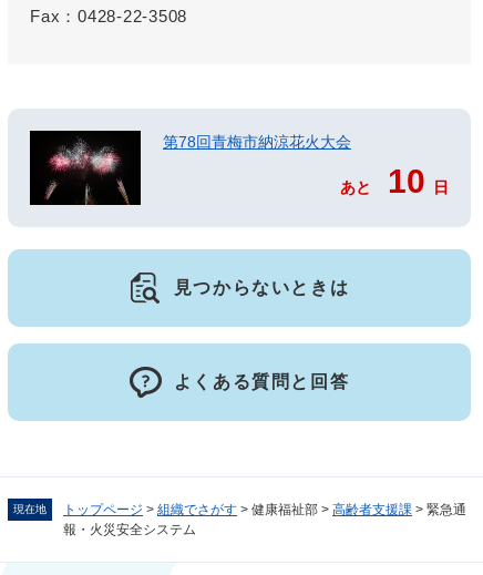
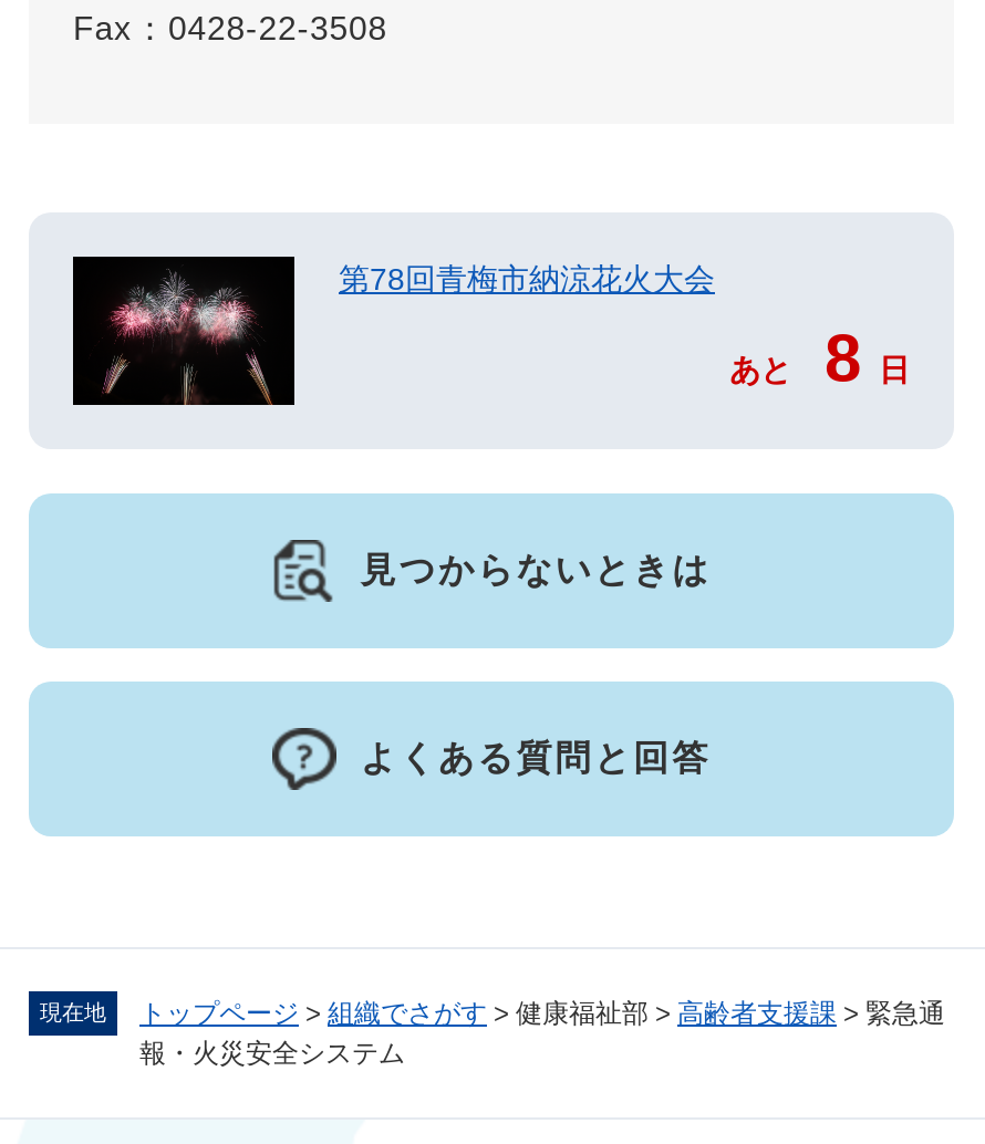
[340,163,449,200] あと 10 日 -> [729,321,910,394] あと 8 日

